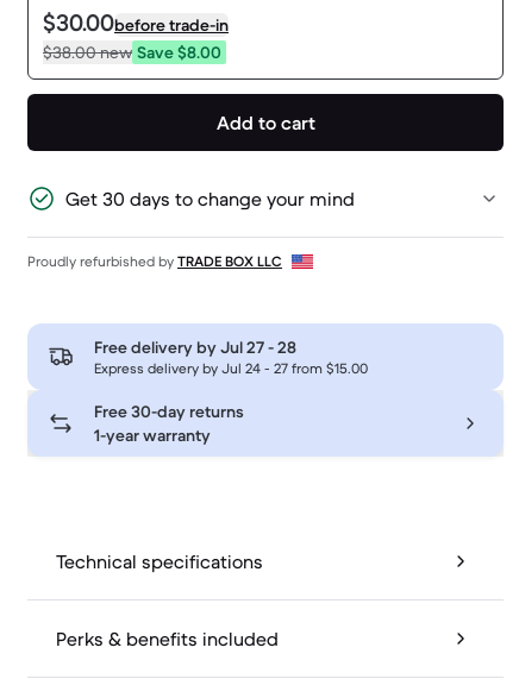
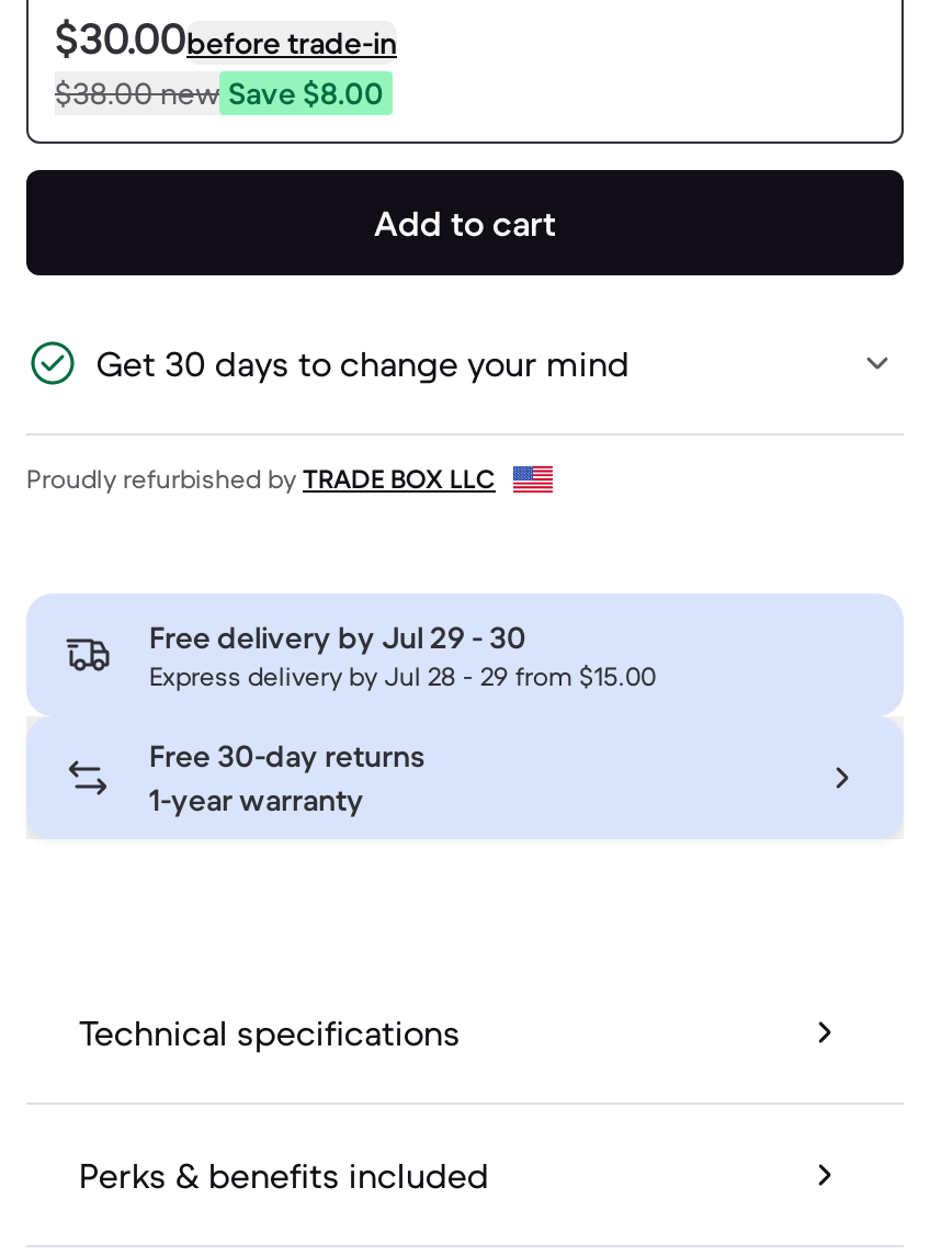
[94,337,296,358] Free delivery by Jul 27 - 28 -> [149,619,526,658] Free delivery by Jul 29 - 30
[94,360,368,377] Express delivery by Jul 24 - 27 from $15.00 -> [149,660,656,693] Express delivery by Jul 28 - 29 from $15.00

